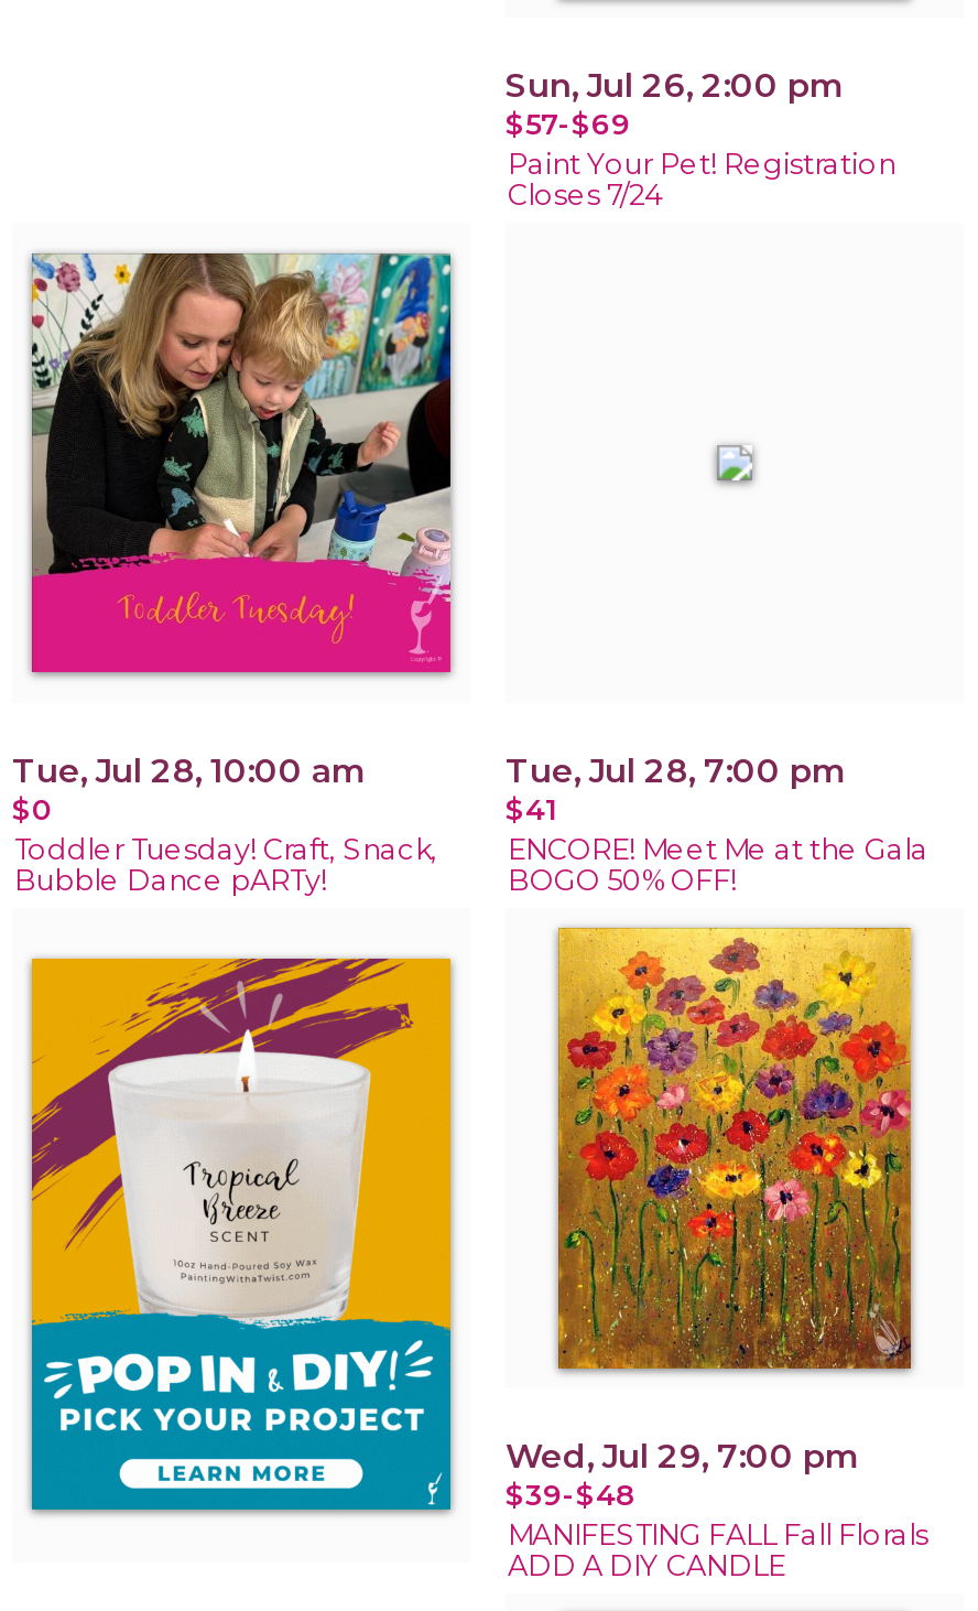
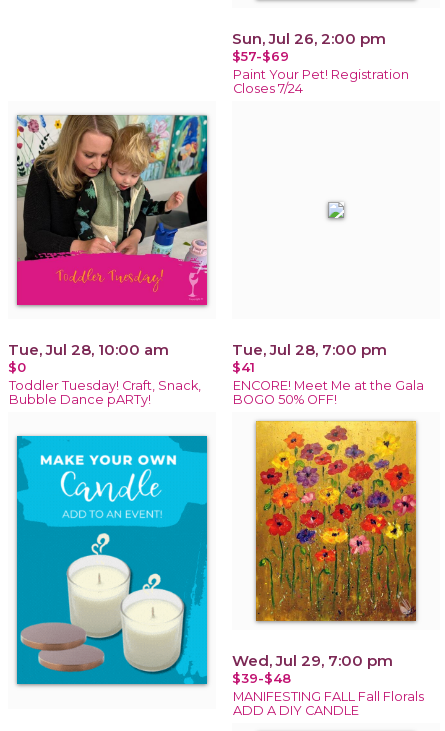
[30,956,453,1510] [image] -> [16,435,208,684] [image]

